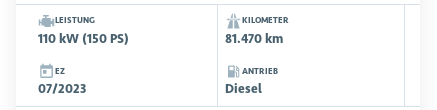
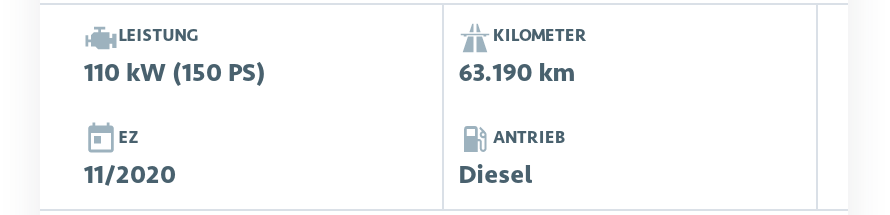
[225,31,283,47] 81.470 km -> [458,57,574,89] 63.190 km
[38,81,86,97] 07/2023 -> [84,158,176,190] 11/2020

